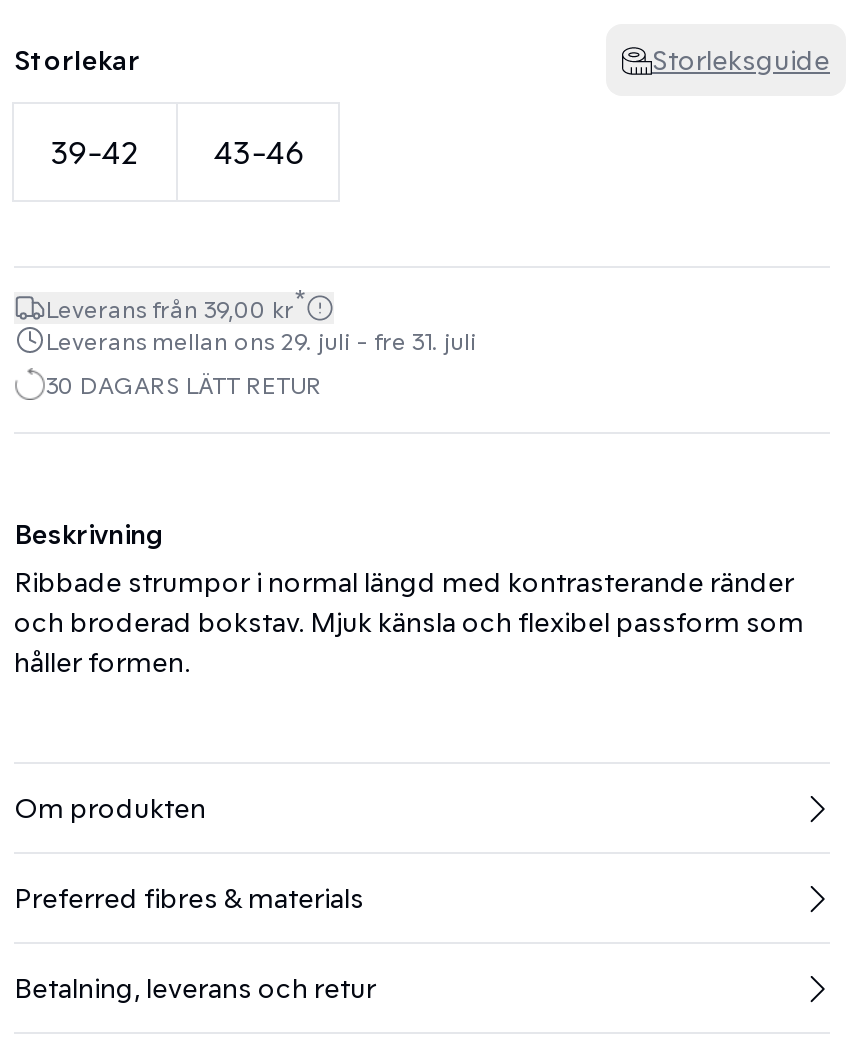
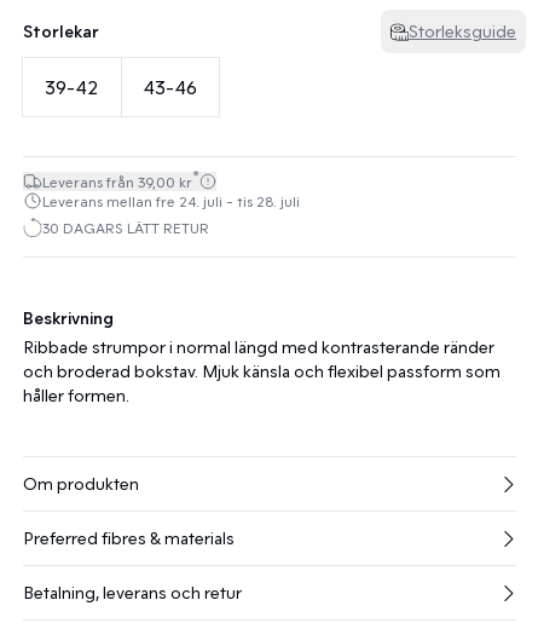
[46,326,476,354] Leverans mellan ons 29. juli - fre 31. juli -> [42,192,300,209] Leverans mellan fre 24. juli - tis 28. juli

